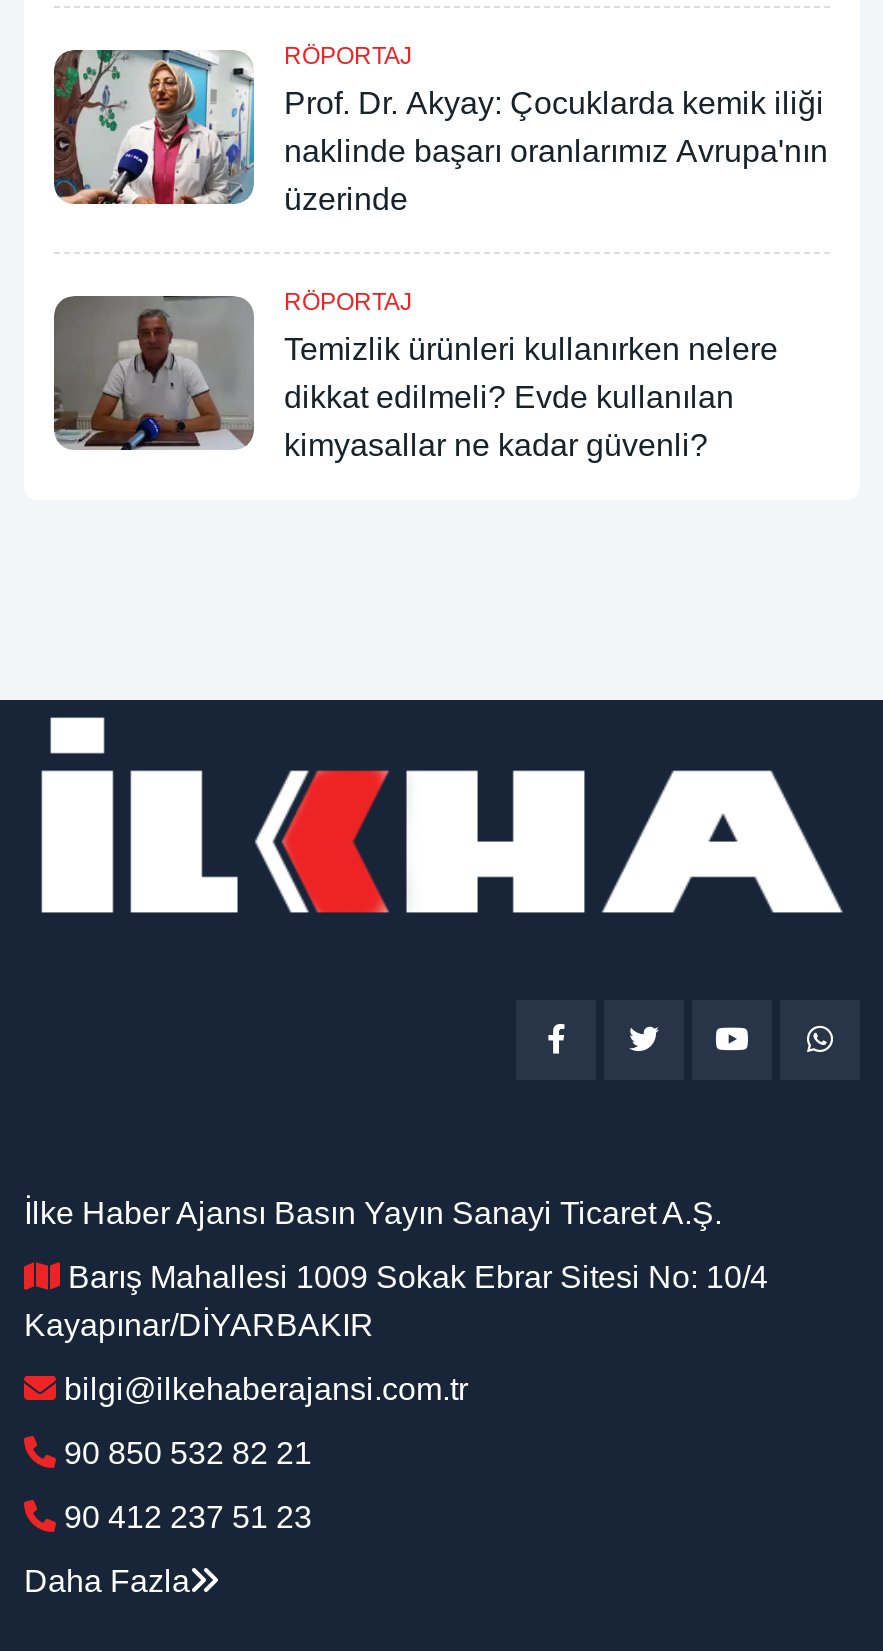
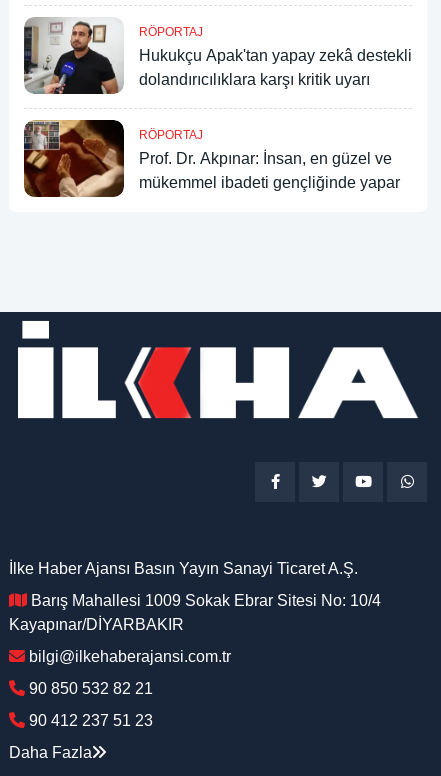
[52,28,828,215] [image] | Prof. Dr. Akyay: Çocuklarda kemik iliği | naklinde başarı oranlarımız Avrupa'nın | üzerinde -> [23,17,412,95] [image] | Hukukçu Apak'tan yapay zekâ destekli | dolandırıcılıklara karşı kritik uyarı
[54,272,778,461] [image] | Temizlik ürünleri kullanırken nelere | dikkat edilmeli? Evde kullanılan | kimyasallar ne kadar güvenli? -> [23,119,400,198] [image] | Prof. Dr. Akpınar: İnsan, en güzel ve | mükemmel ibadeti gençliğinde yapar

